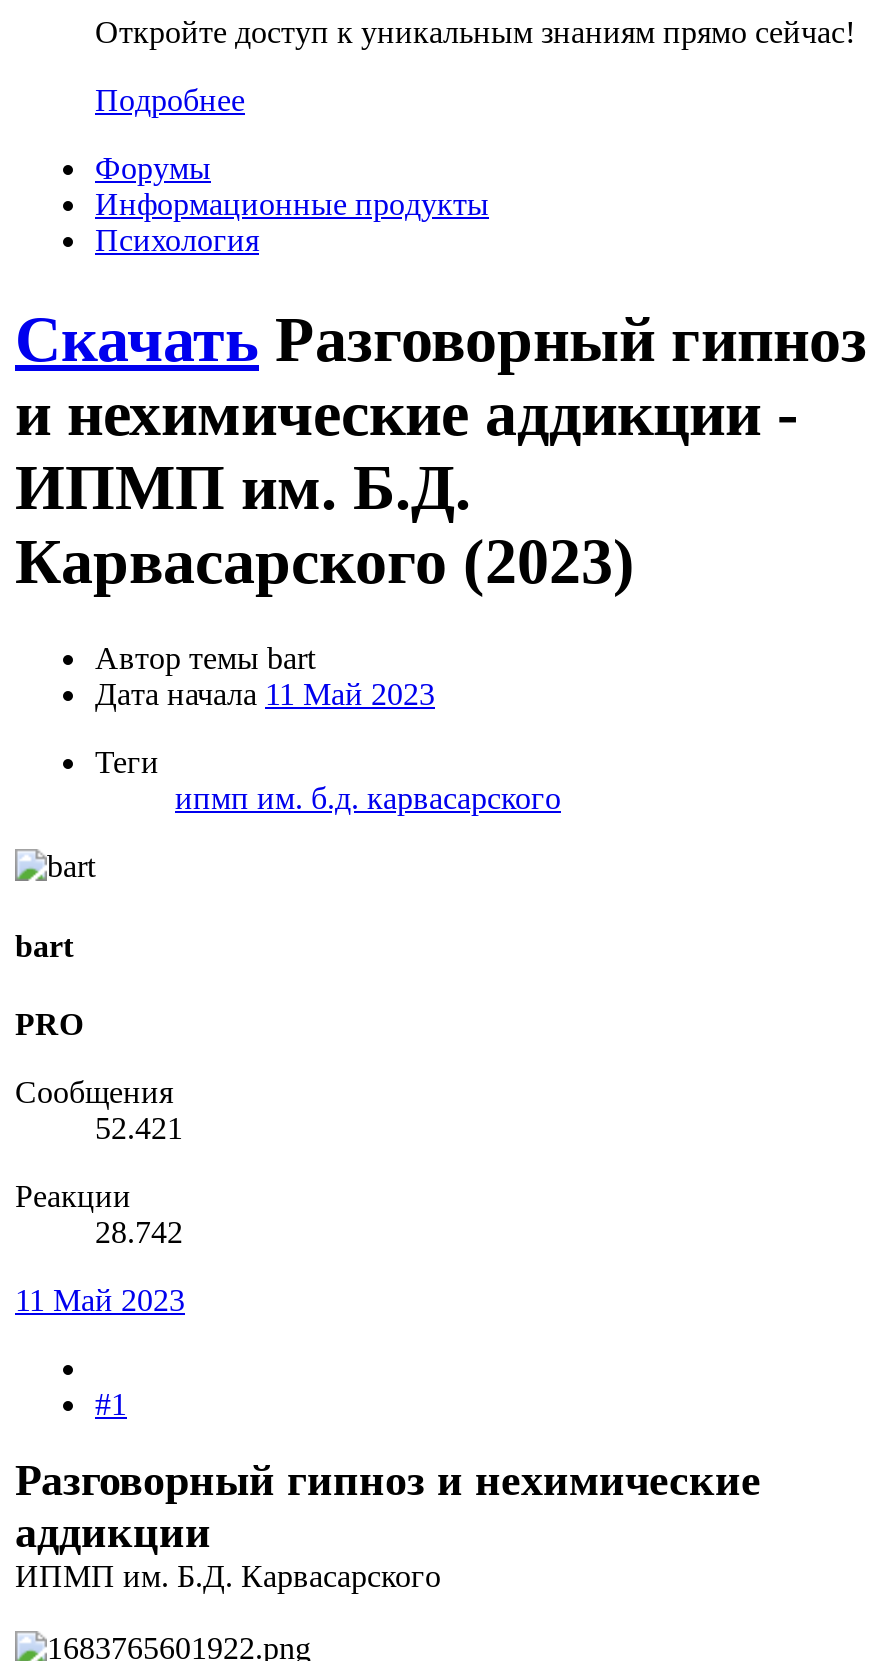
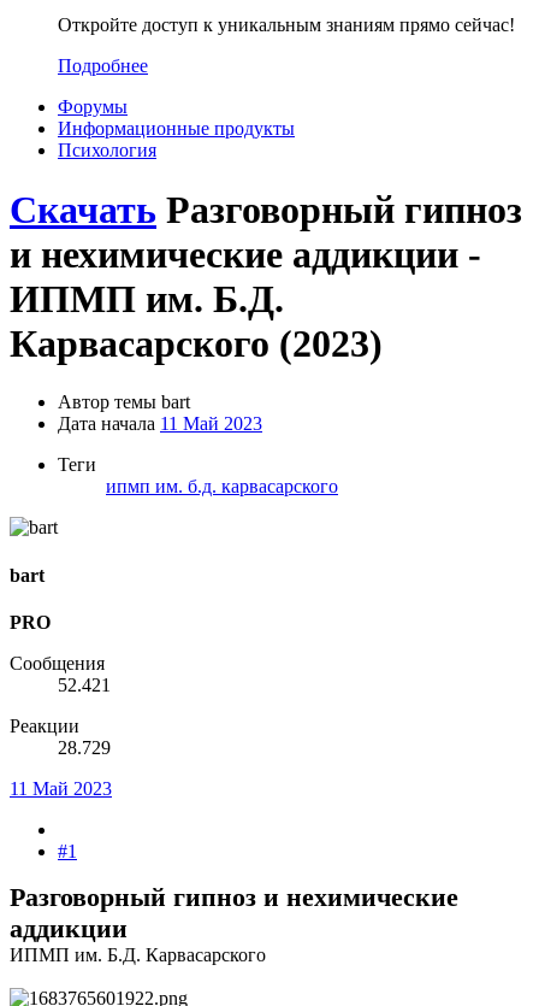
[95,1215,183,1249] 28.742 -> [58,737,111,758] 28.729

